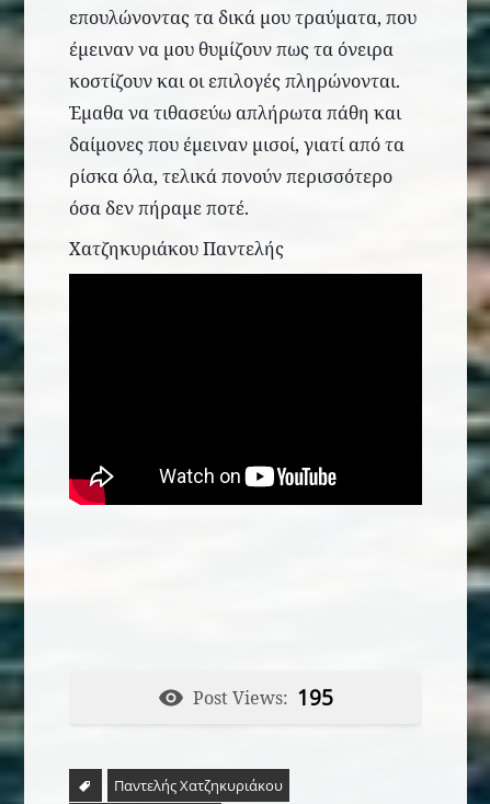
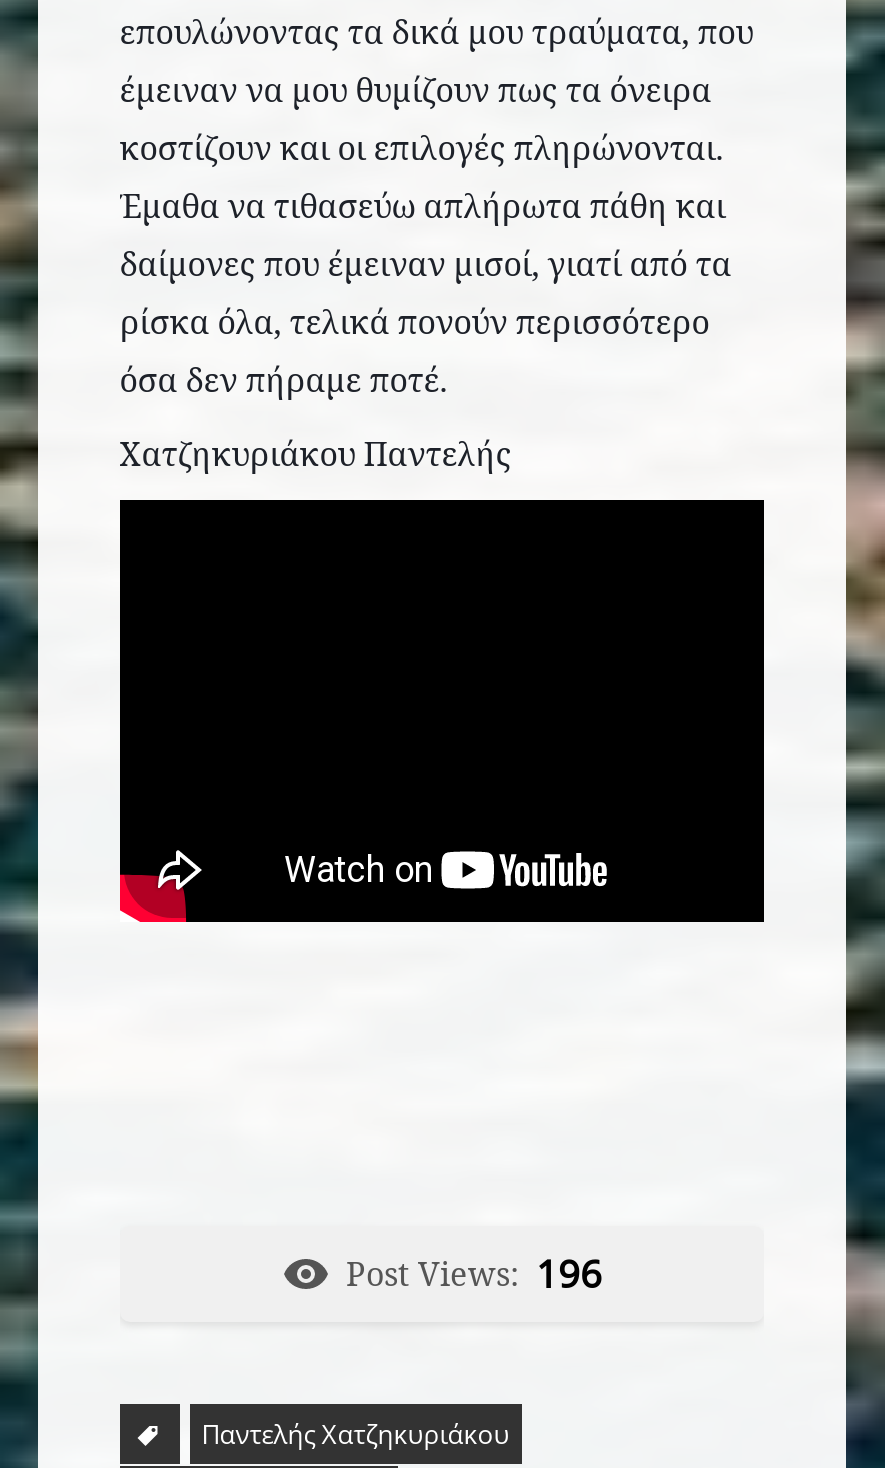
[193,683,333,712] Post Views: 195 -> [346,1247,602,1301] Post Views: 196

